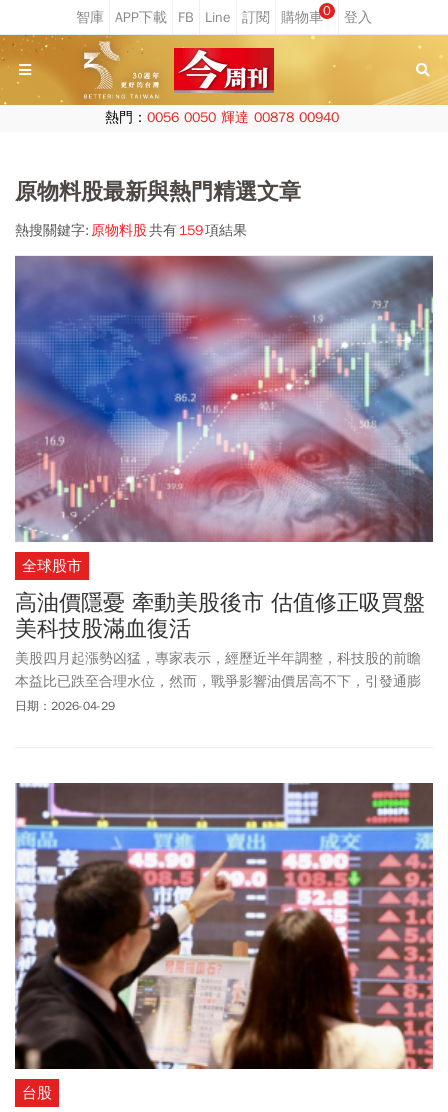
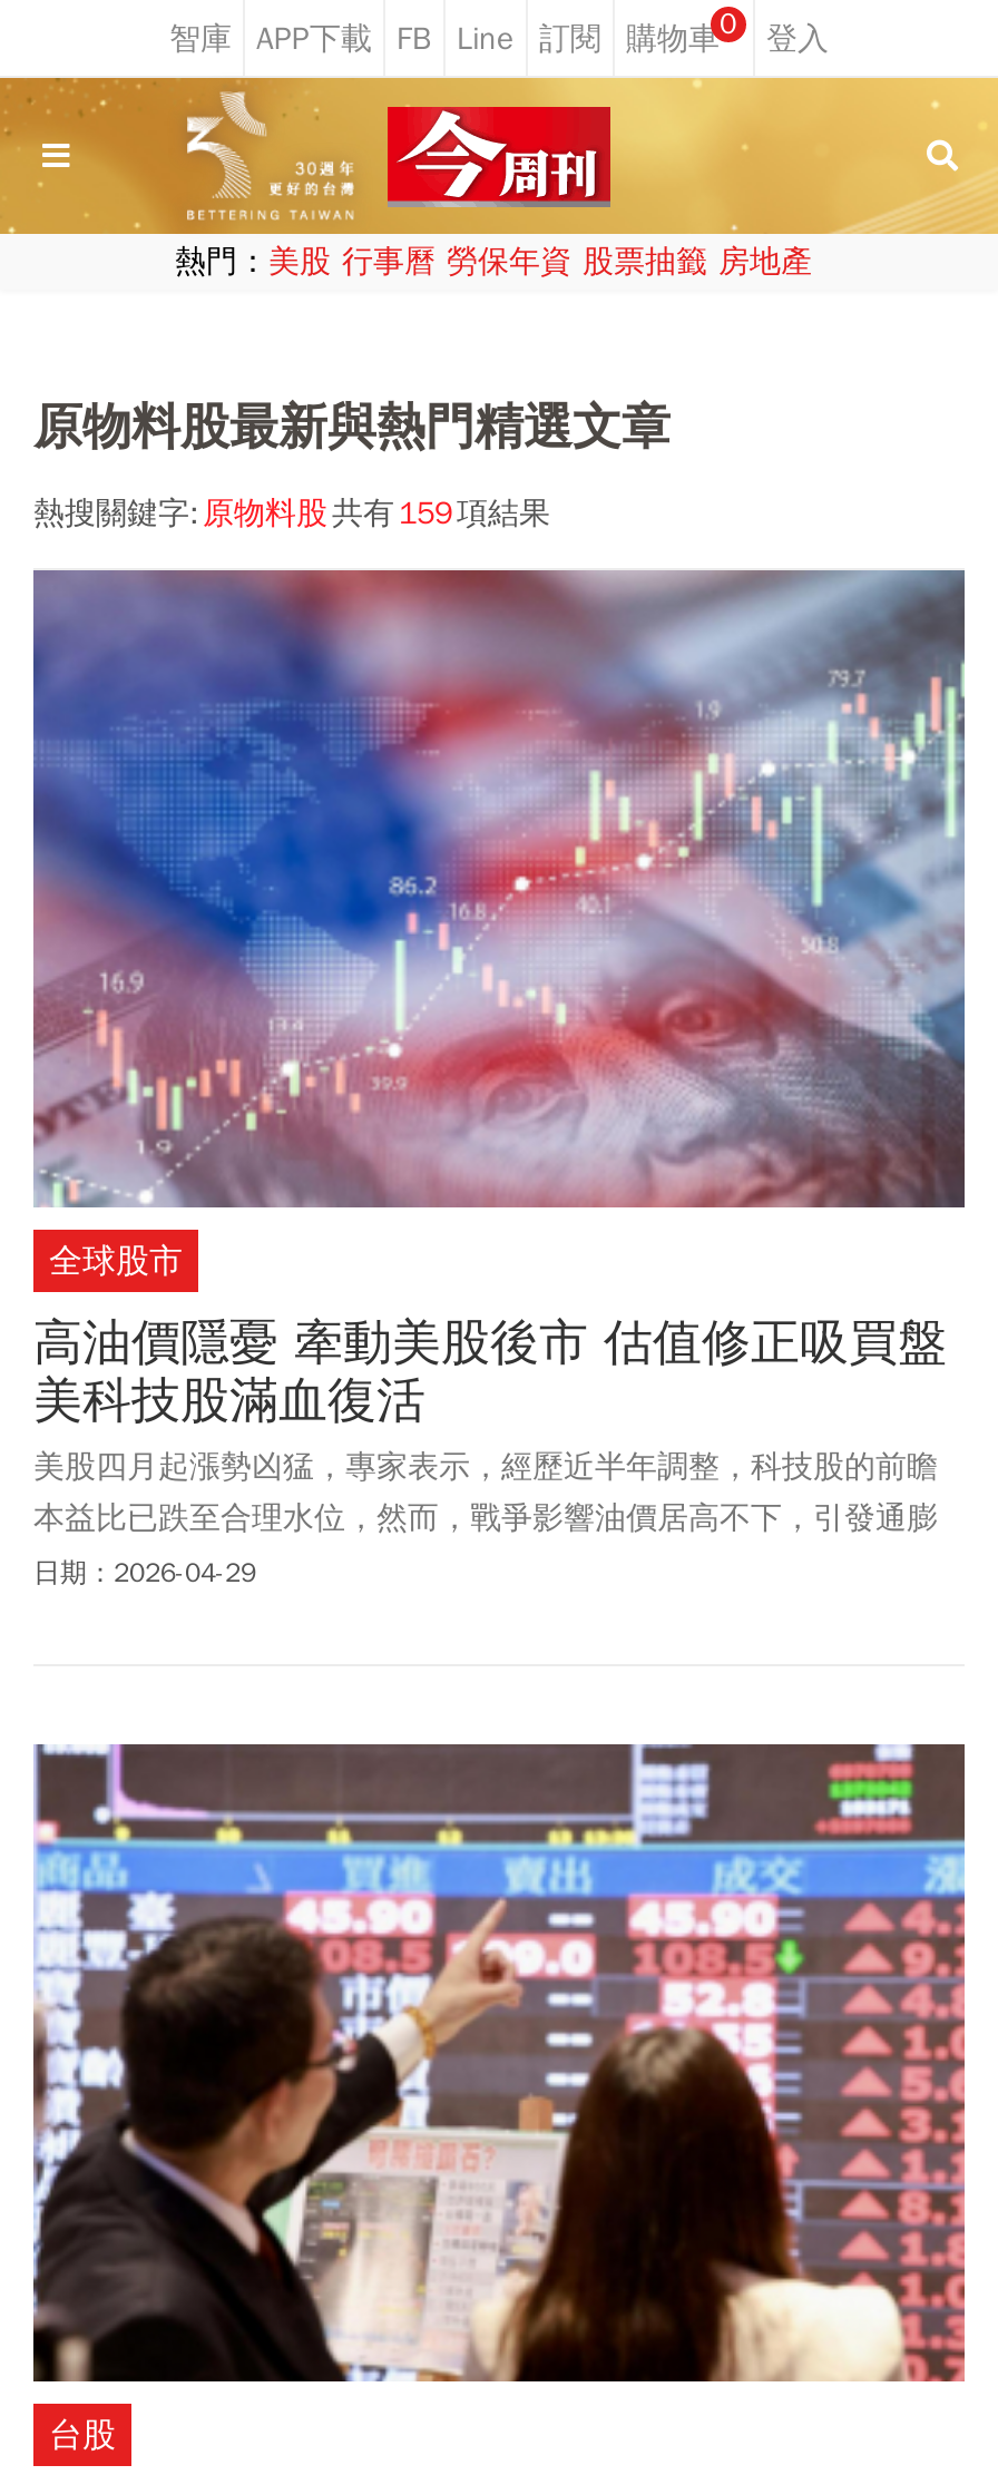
[104,109,338,126] 熱門：0056 0050 輝達 00878 00940 -> [175,243,812,281] 熱門：美股 行事曆 勞保年資 股票抽籤 房地產

